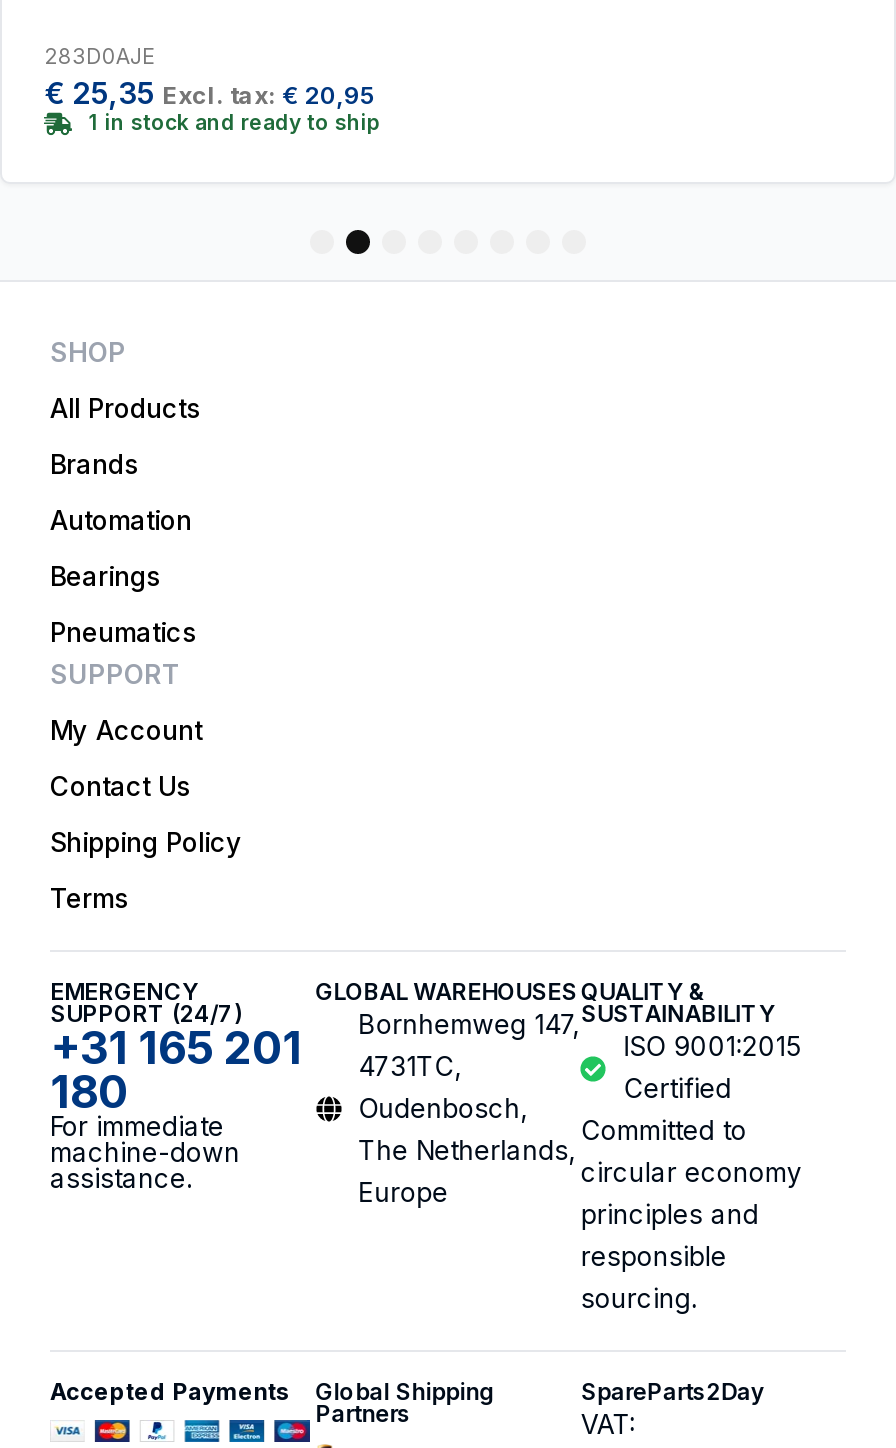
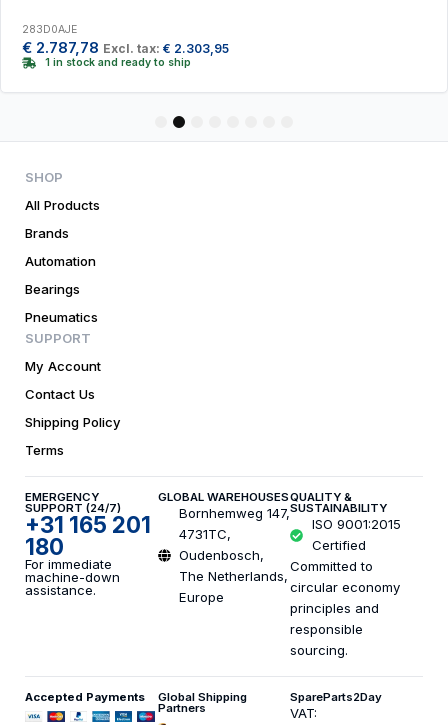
[44,75,374,113] €25,35 Excl. tax: €20,95 -> [22,38,229,57] €2.787,78 Excl. tax: €2.303,95

